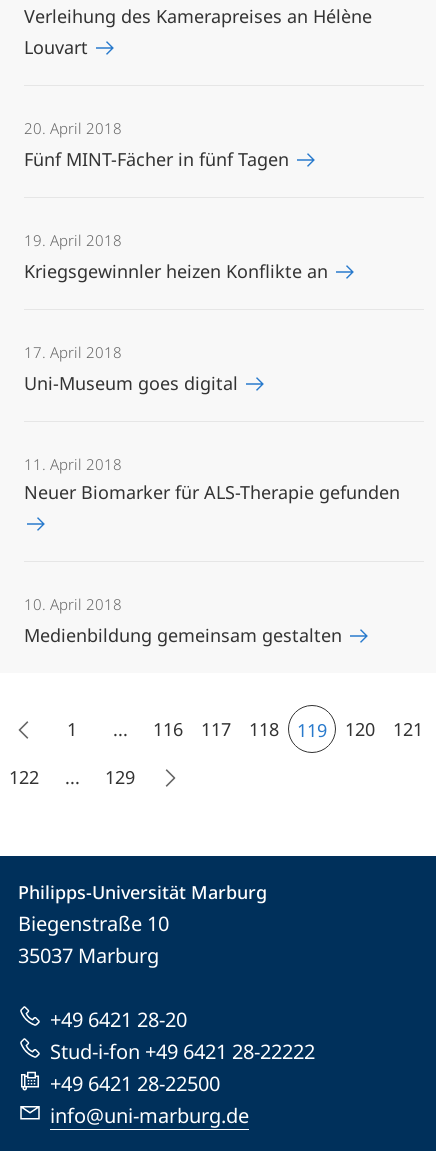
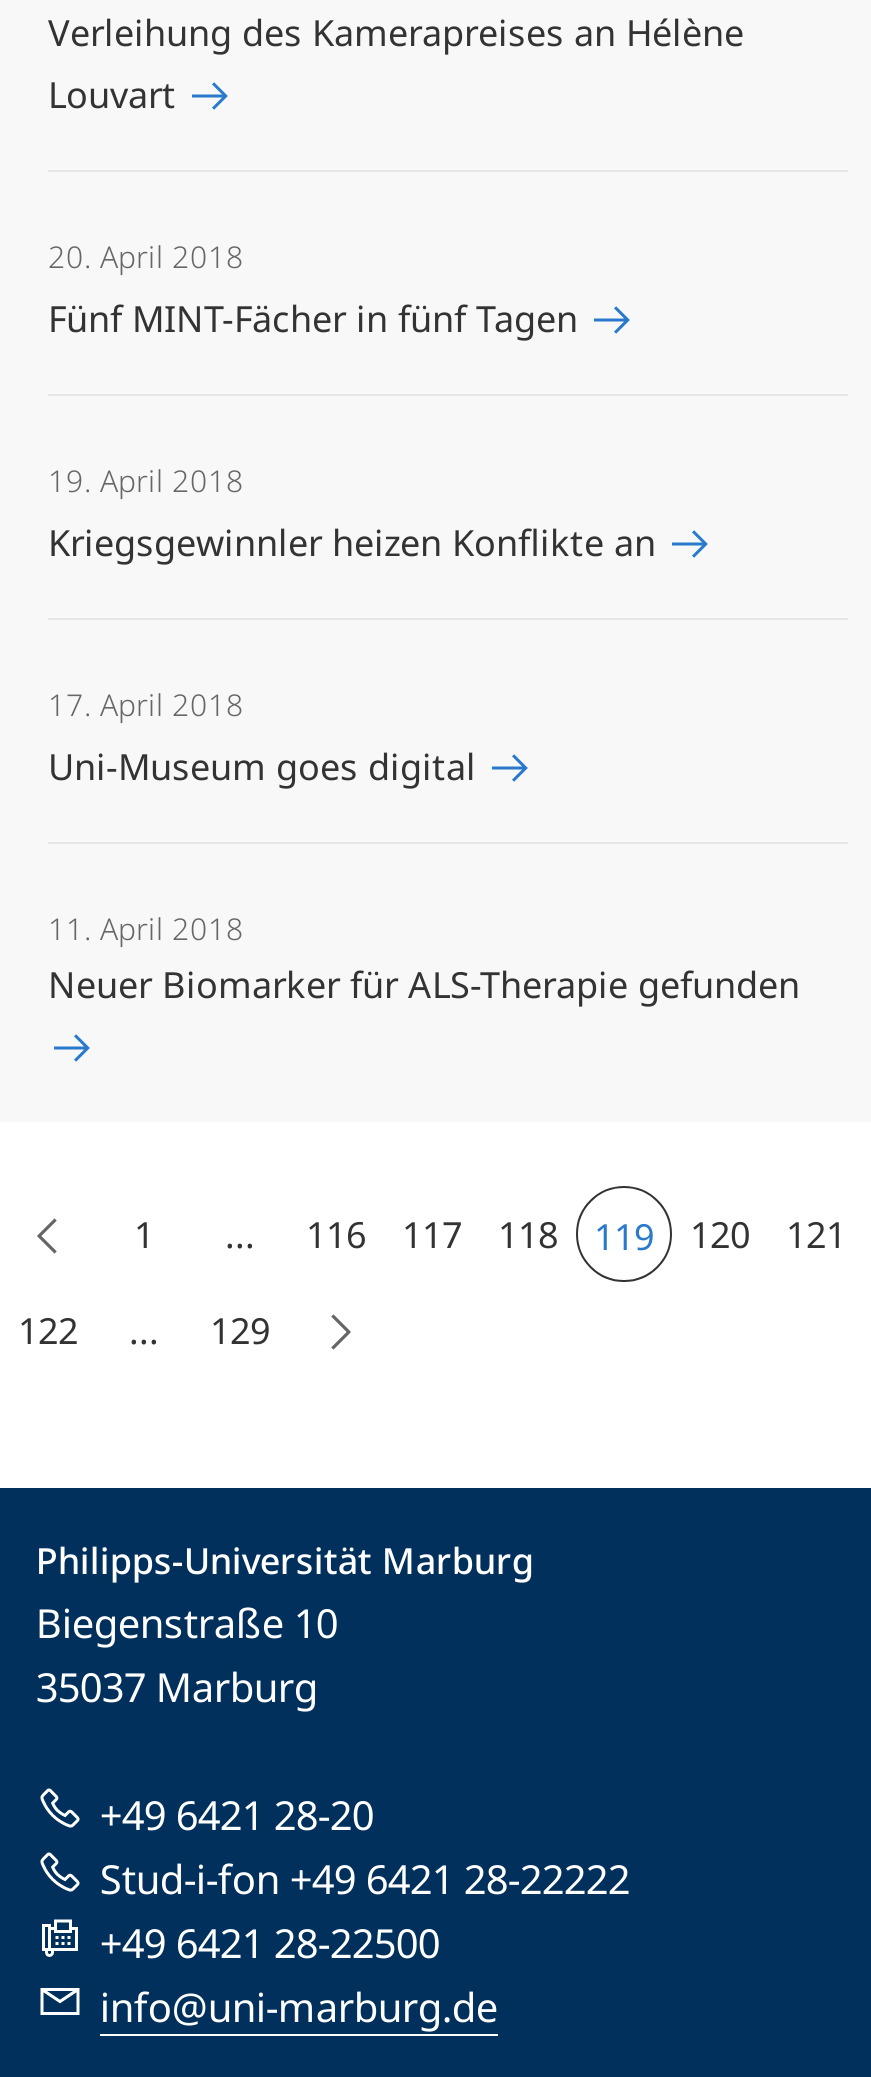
[24,594,347,647] 10. April 2018 | Medienbildung gemeinsam gestalten -> none

